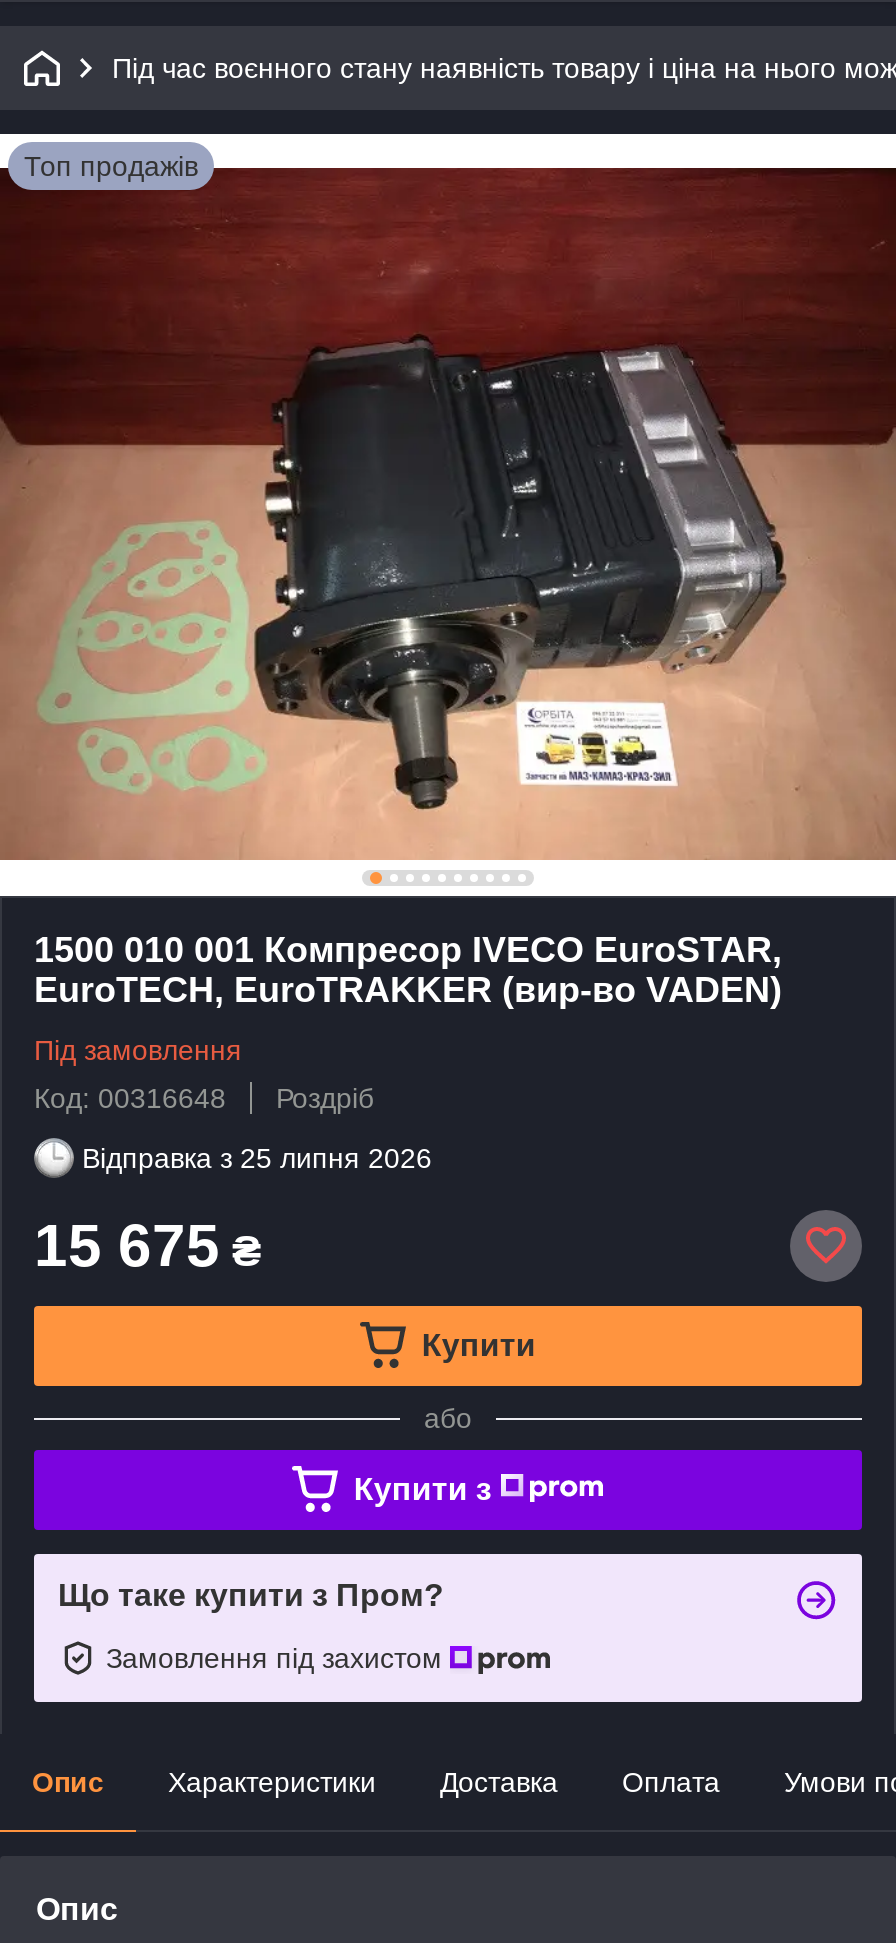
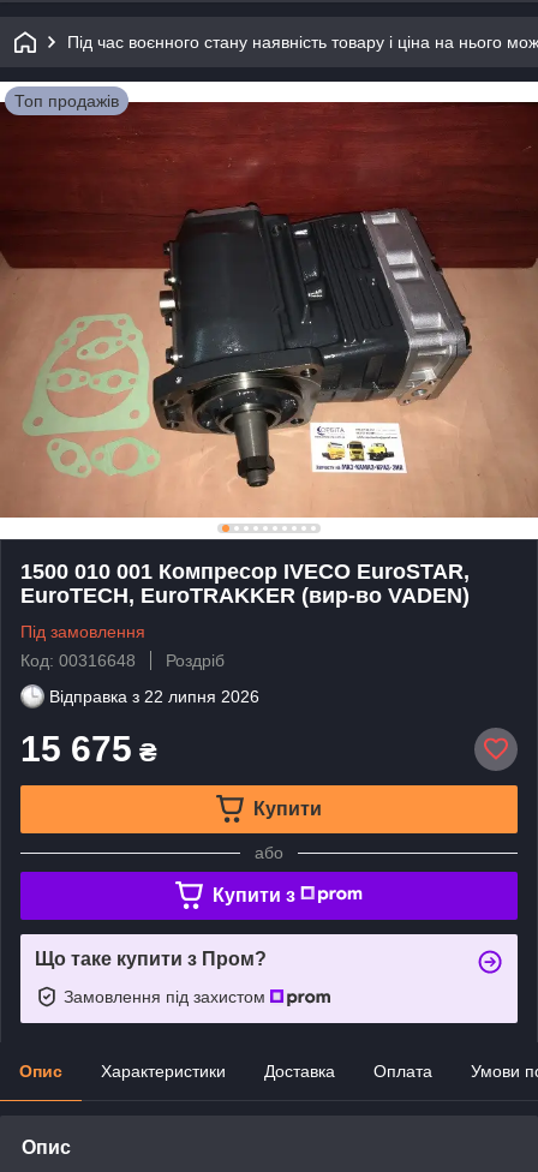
[82,1142,432,1174] Відправка з 25 липня 2026 -> [49,687,259,706] Відправка з 22 липня 2026

